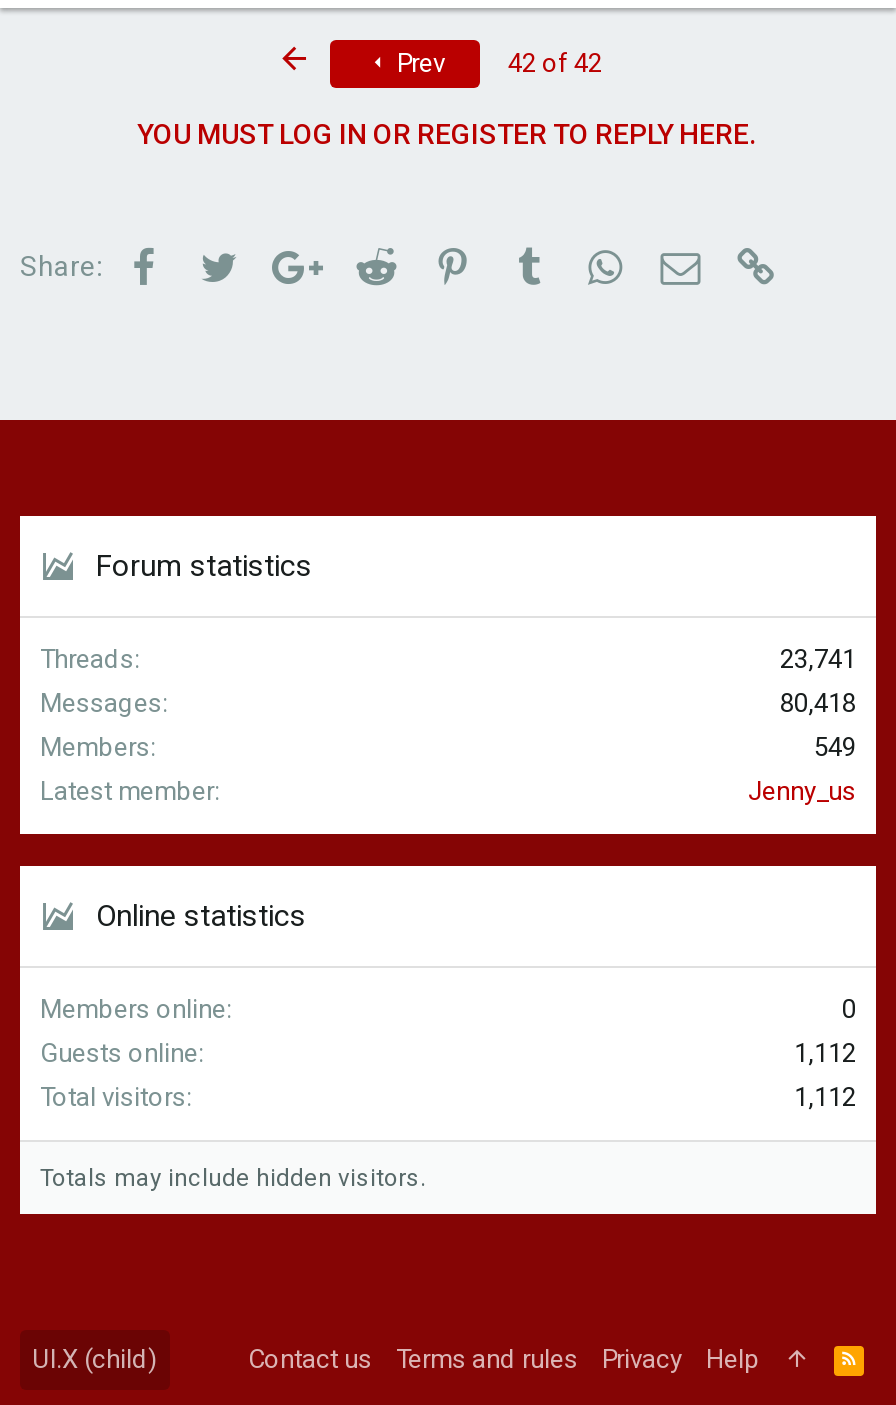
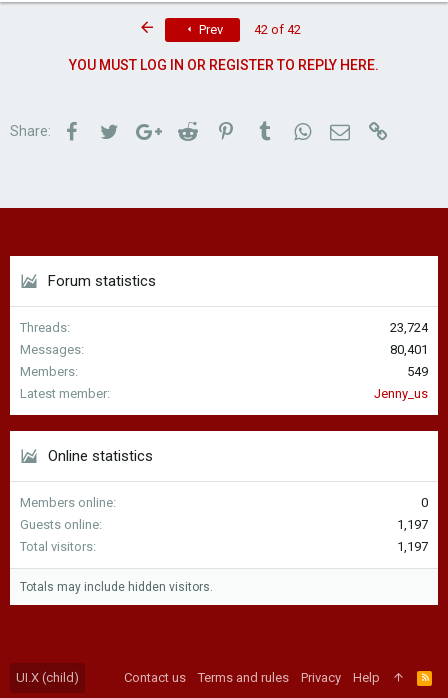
[780,644,856,674] 23,741 -> [390,320,428,335] 23,724
[780,688,856,718] 80,418 -> [390,342,428,357] 80,401
[794,1038,856,1068] 1,112 -> [397,517,428,532] 1,197
[794,1082,856,1112] 1,112 -> [397,539,428,554] 1,197

